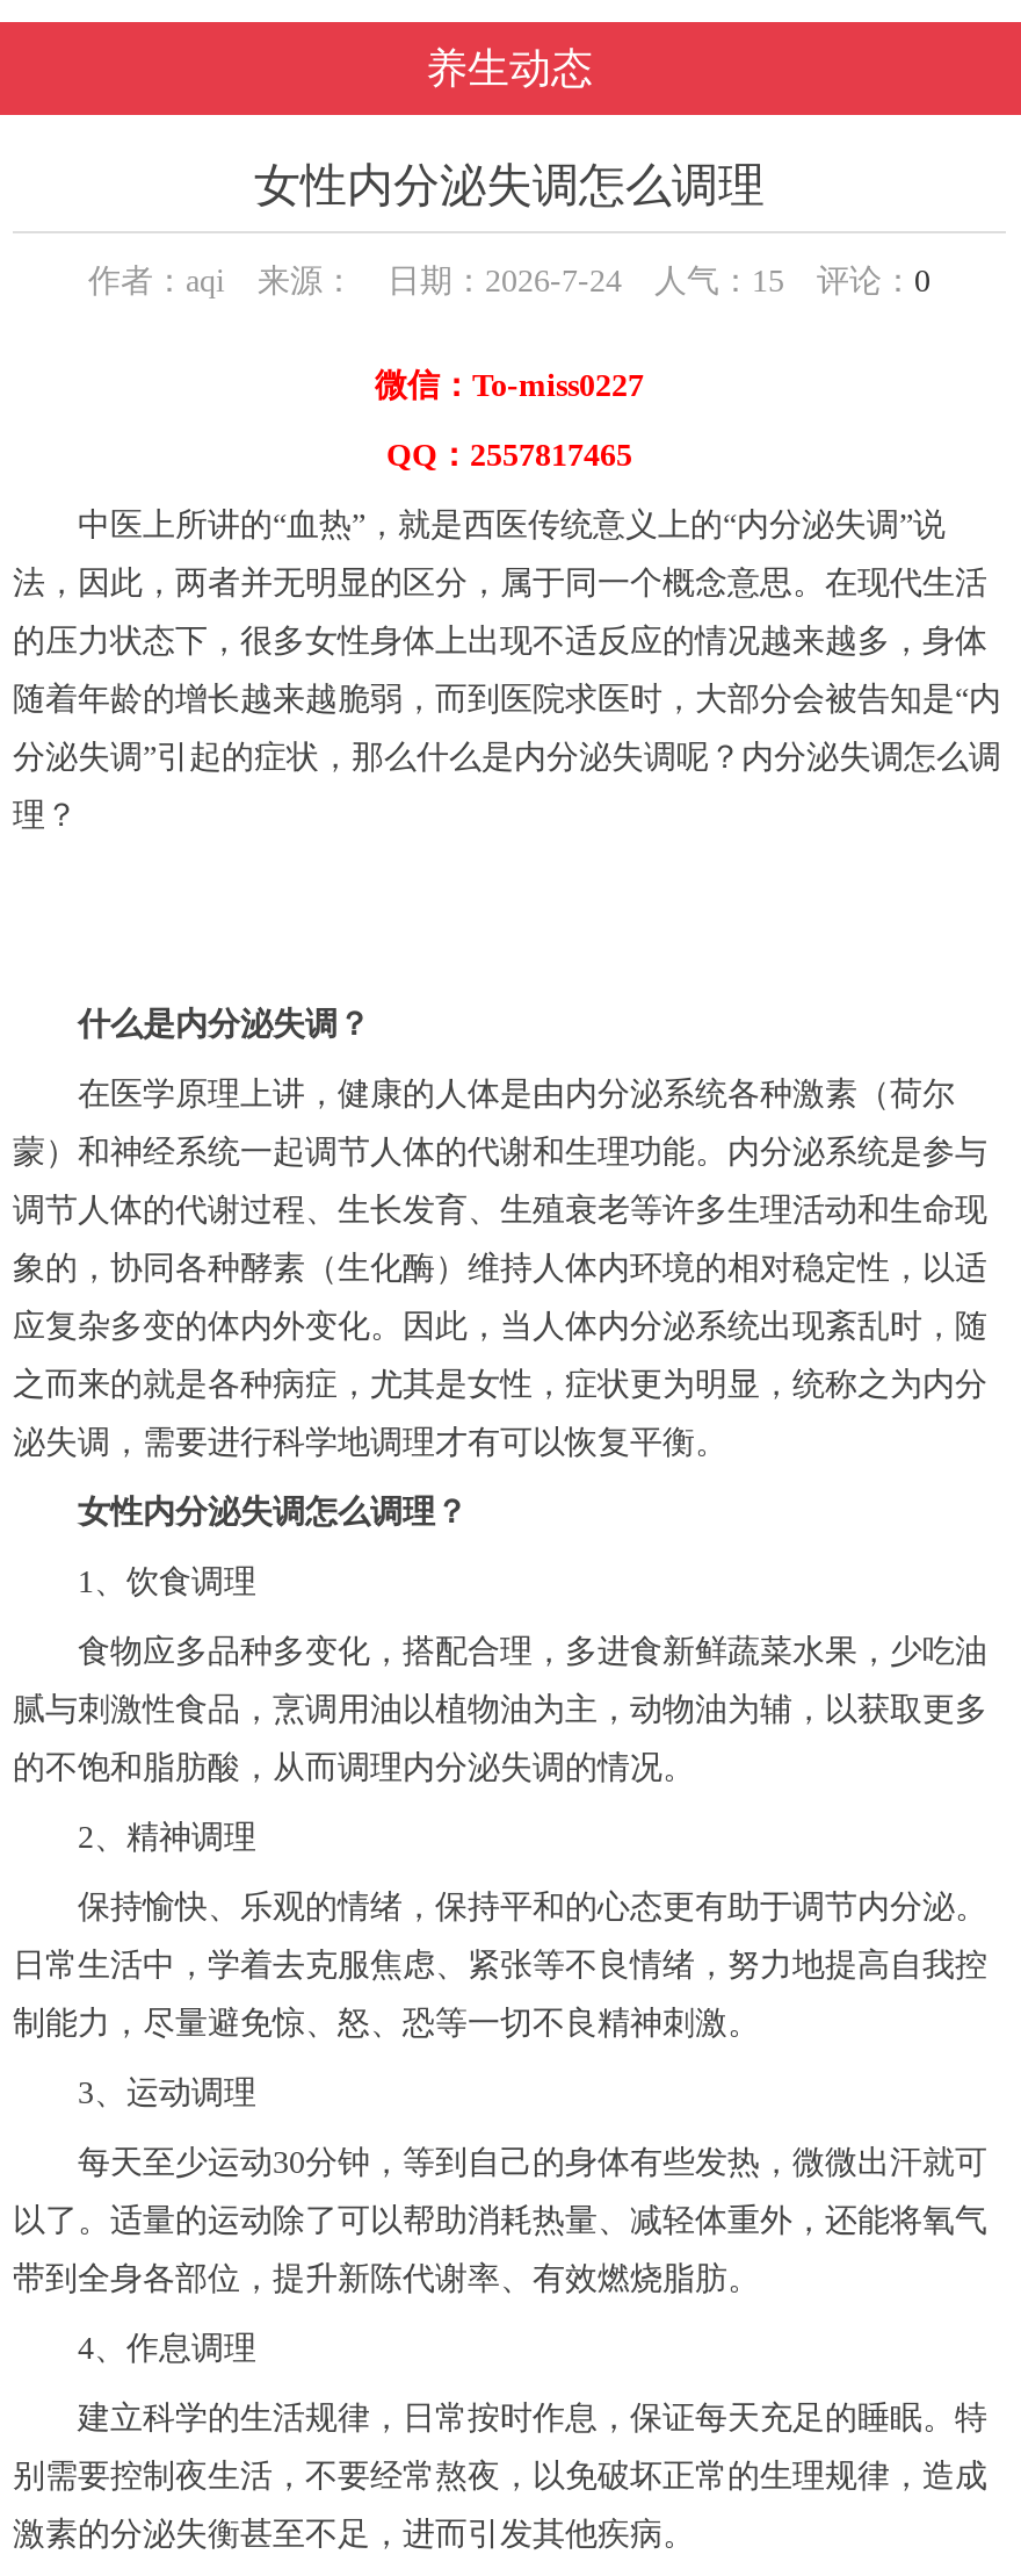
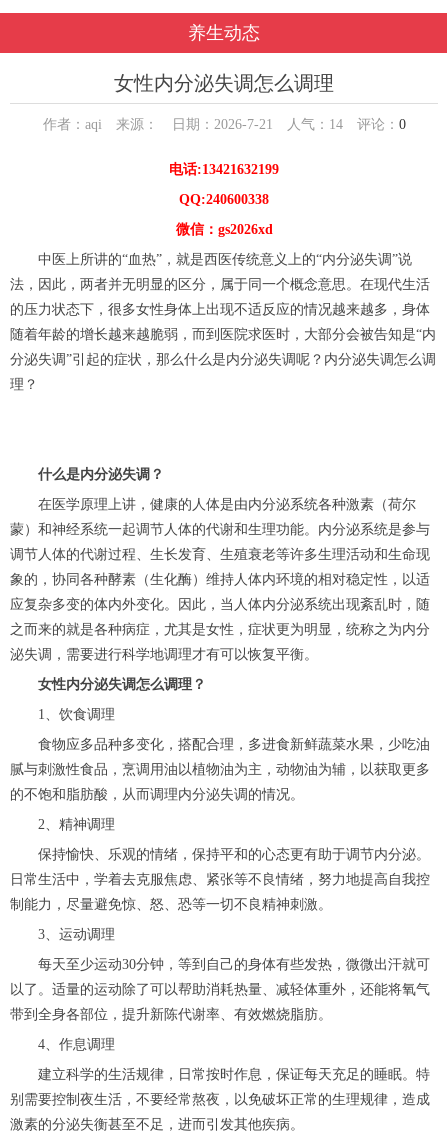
[88,264,931,473] 作者：aqi 来源： 日期：2026-7-24 人气：15评论：0 | 微信：To-miss0227 | QQ：2557817465 -> [42,117,405,237] 作者：aqi 来源： 日期：2026-7-21 人气：14评论：0 | 电话:13421632199 | QQ:240600338 | 微信：gs2026xd

